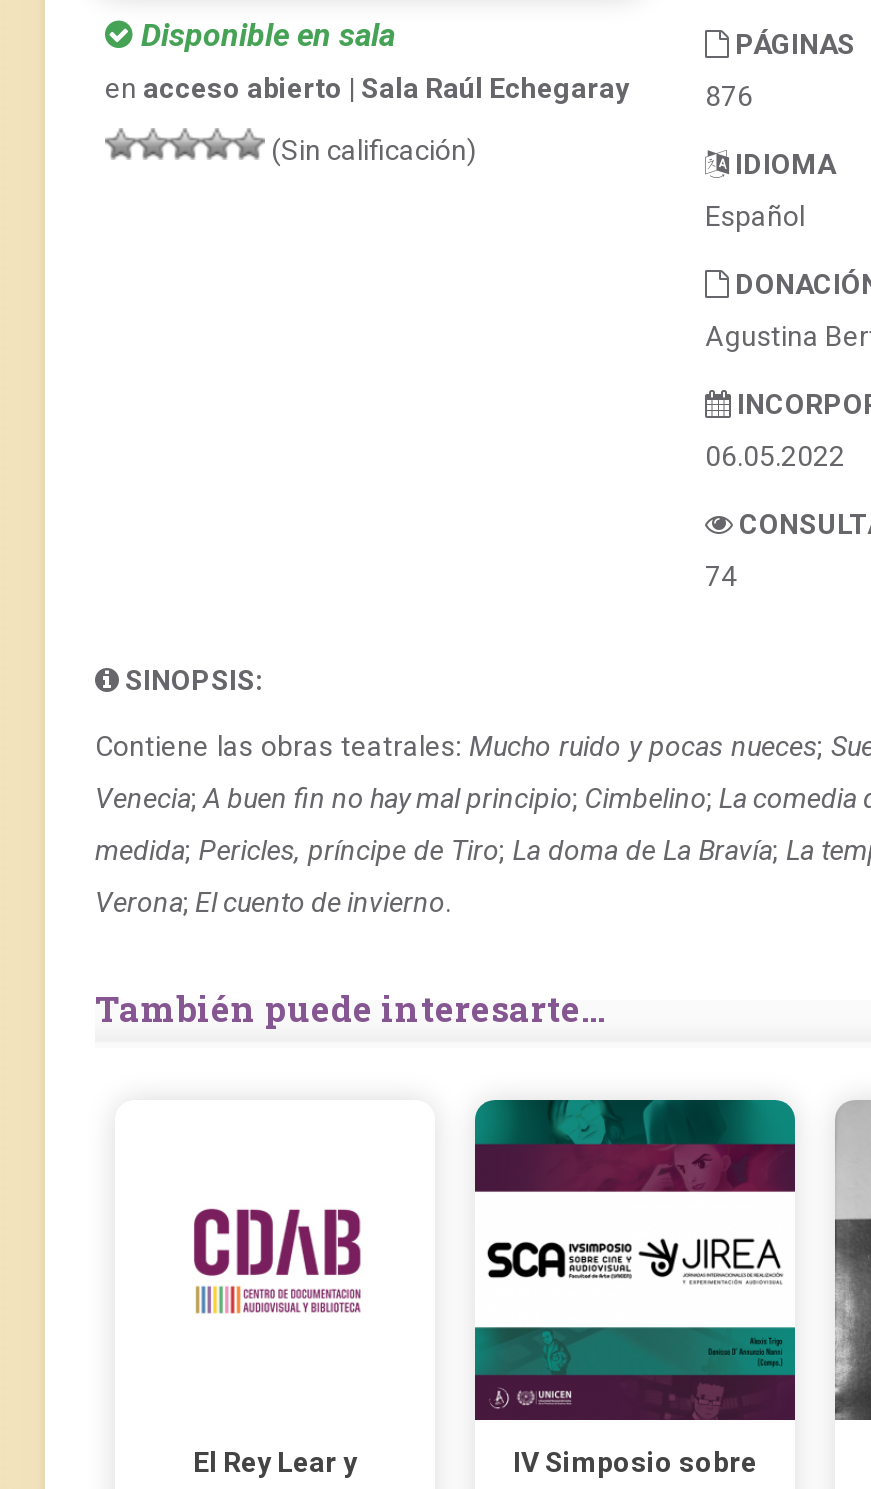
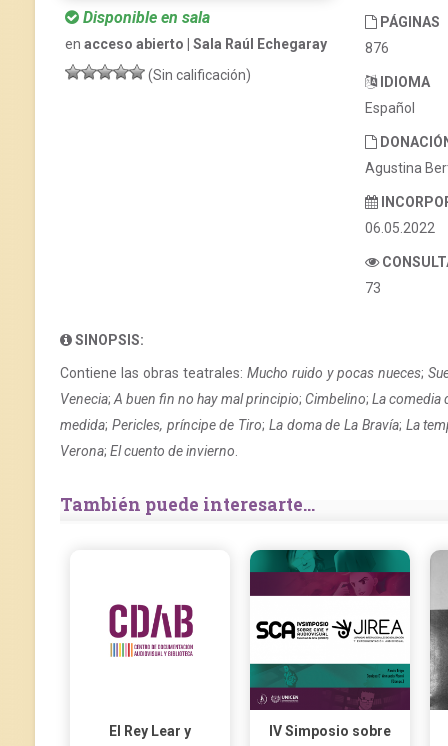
[705,560,737,592] 74 -> [365,280,381,296] 73

